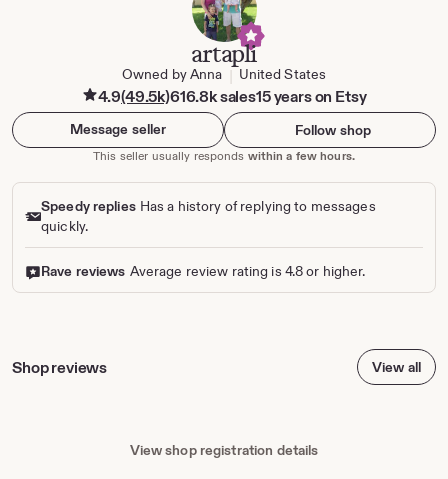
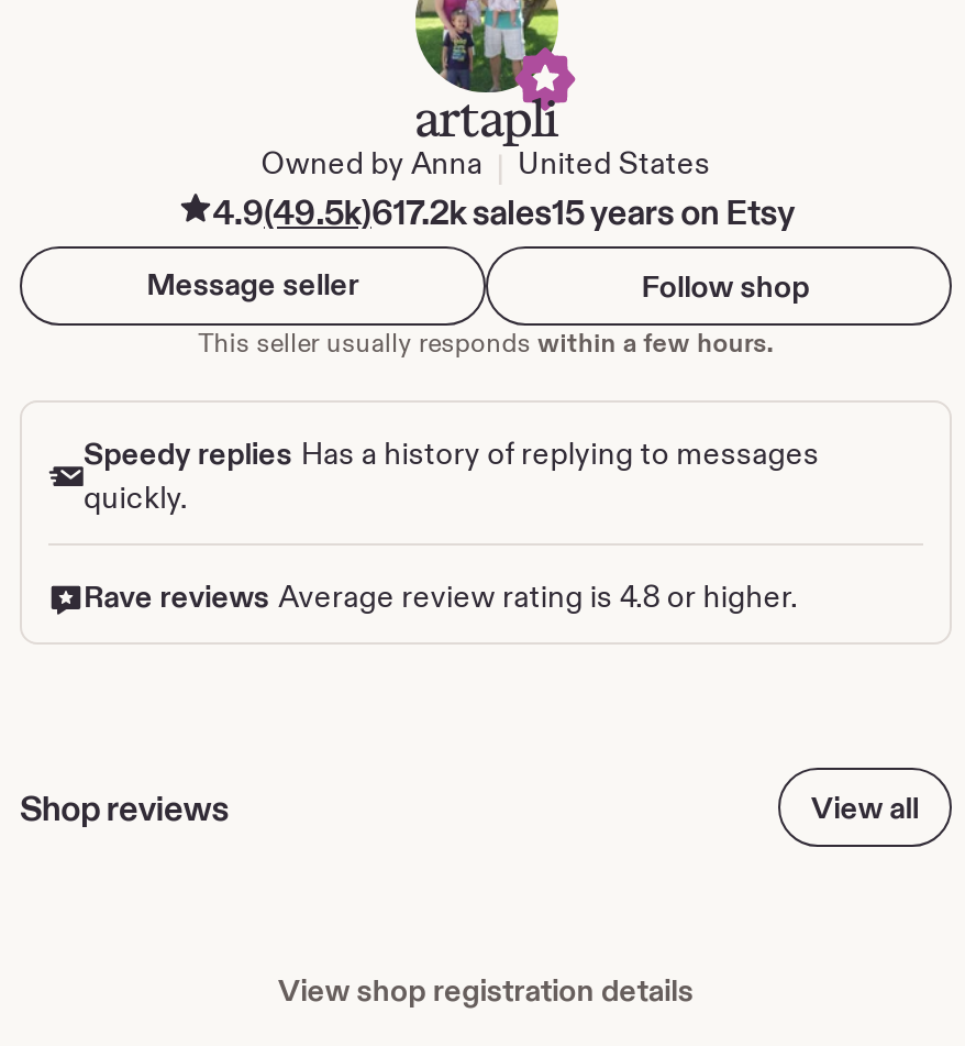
[97,86,366,106] 4.9(49.5k)616.8k sales15 years on Etsy -> [212,188,795,232] 4.9(49.5k)617.2k sales15 years on Etsy

